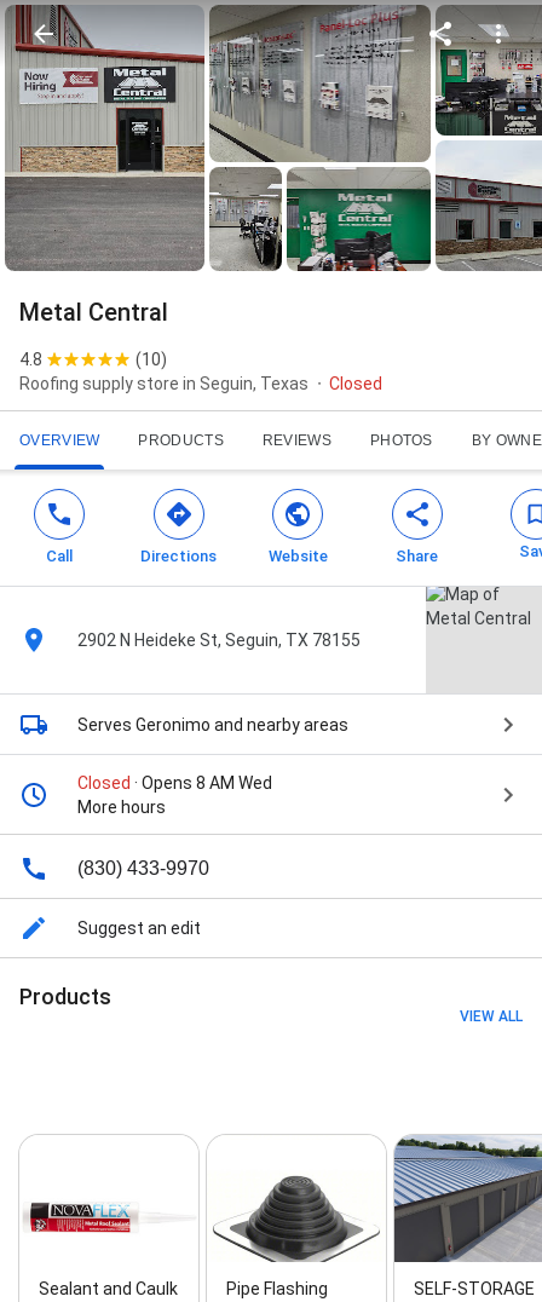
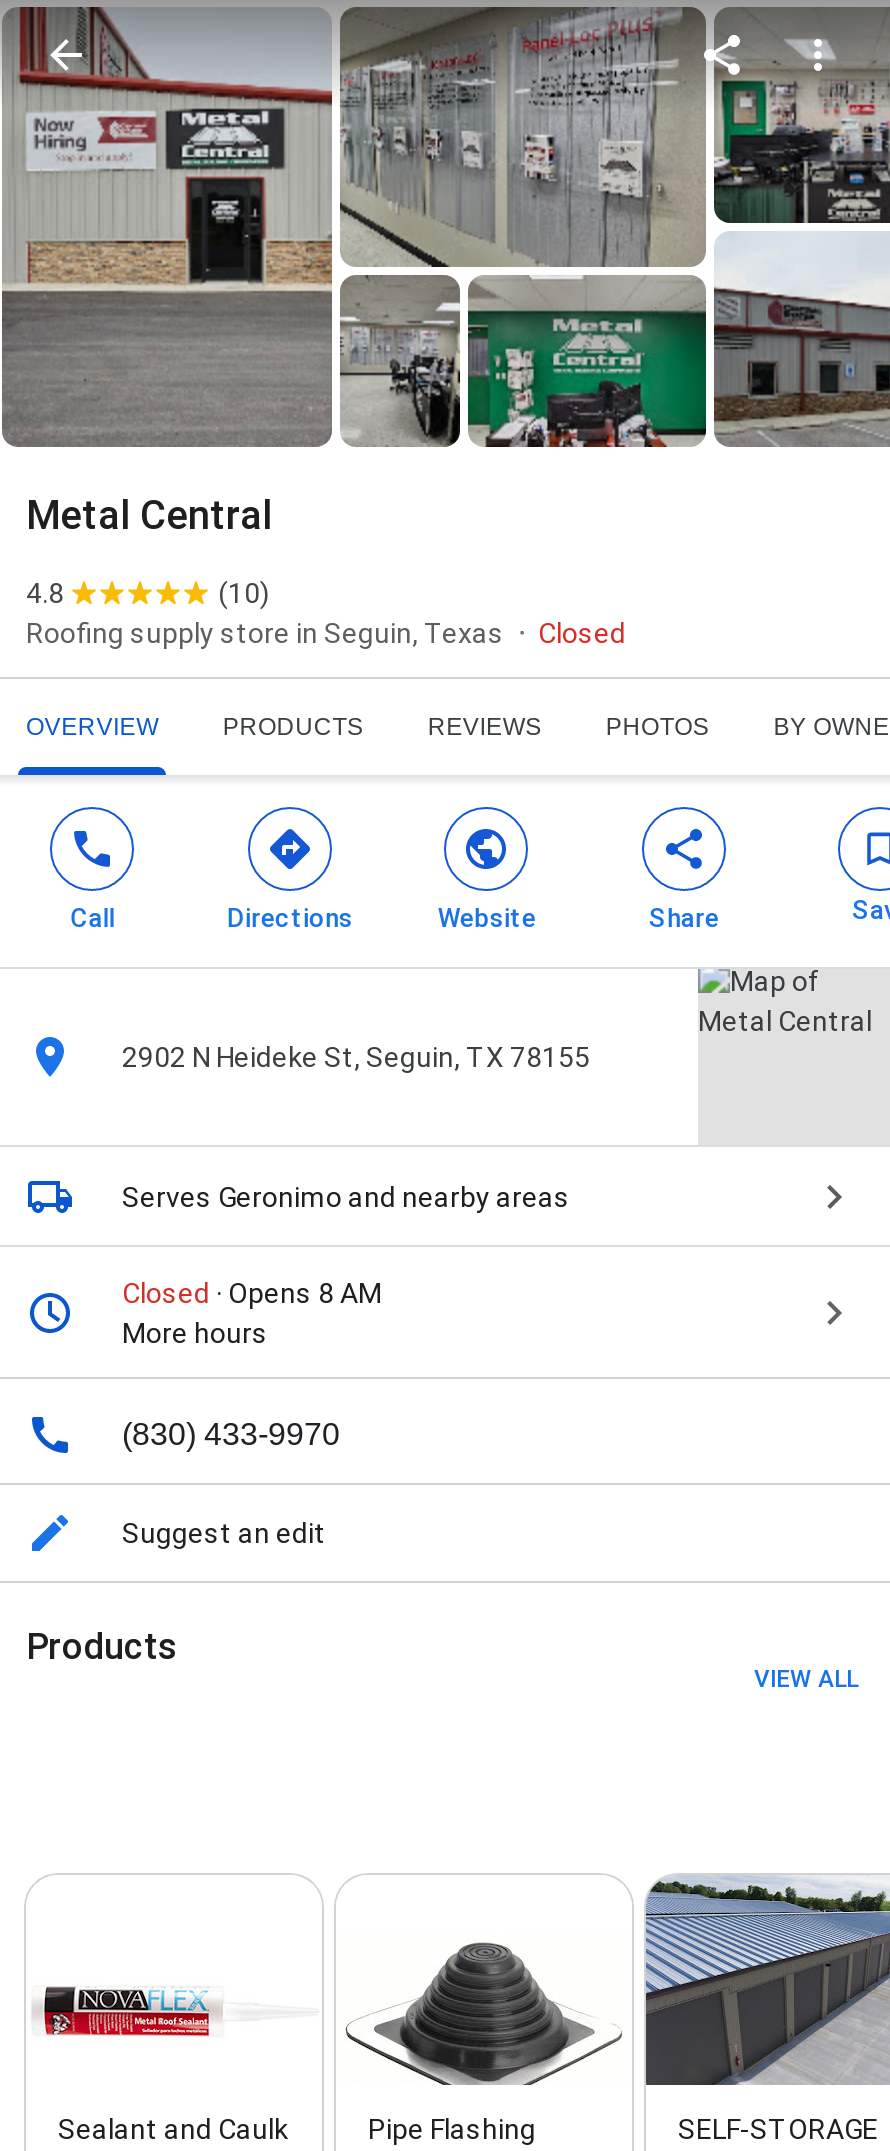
[77,773,272,793] Closed · Opens 8 AM Wed -> [122,1277,382,1309] Closed · Opens 8 AM

